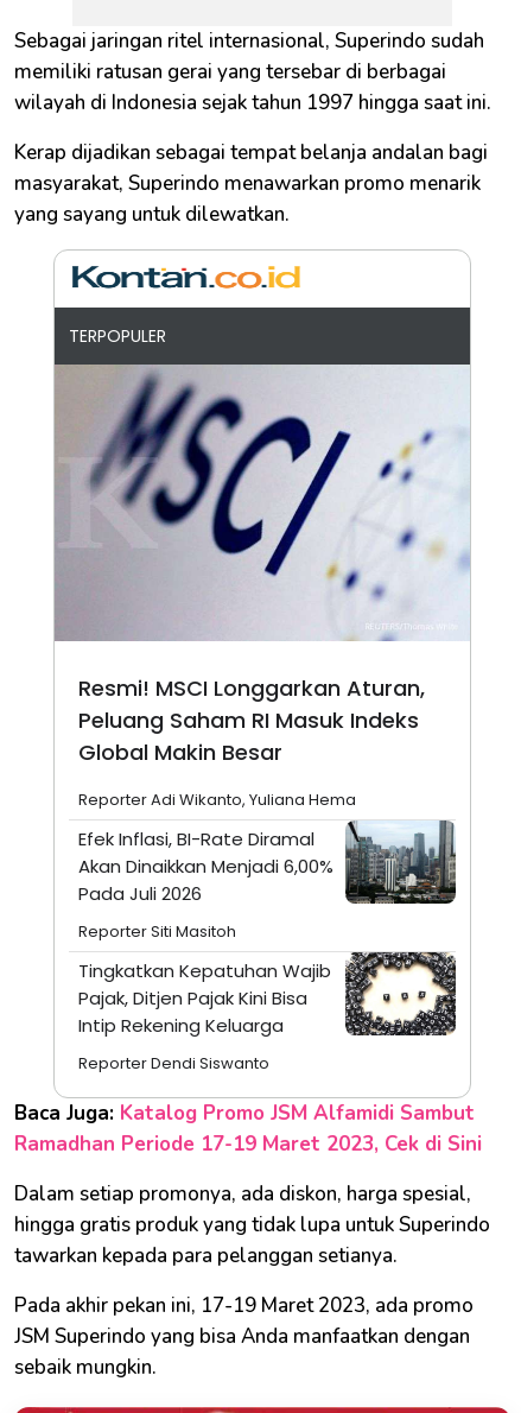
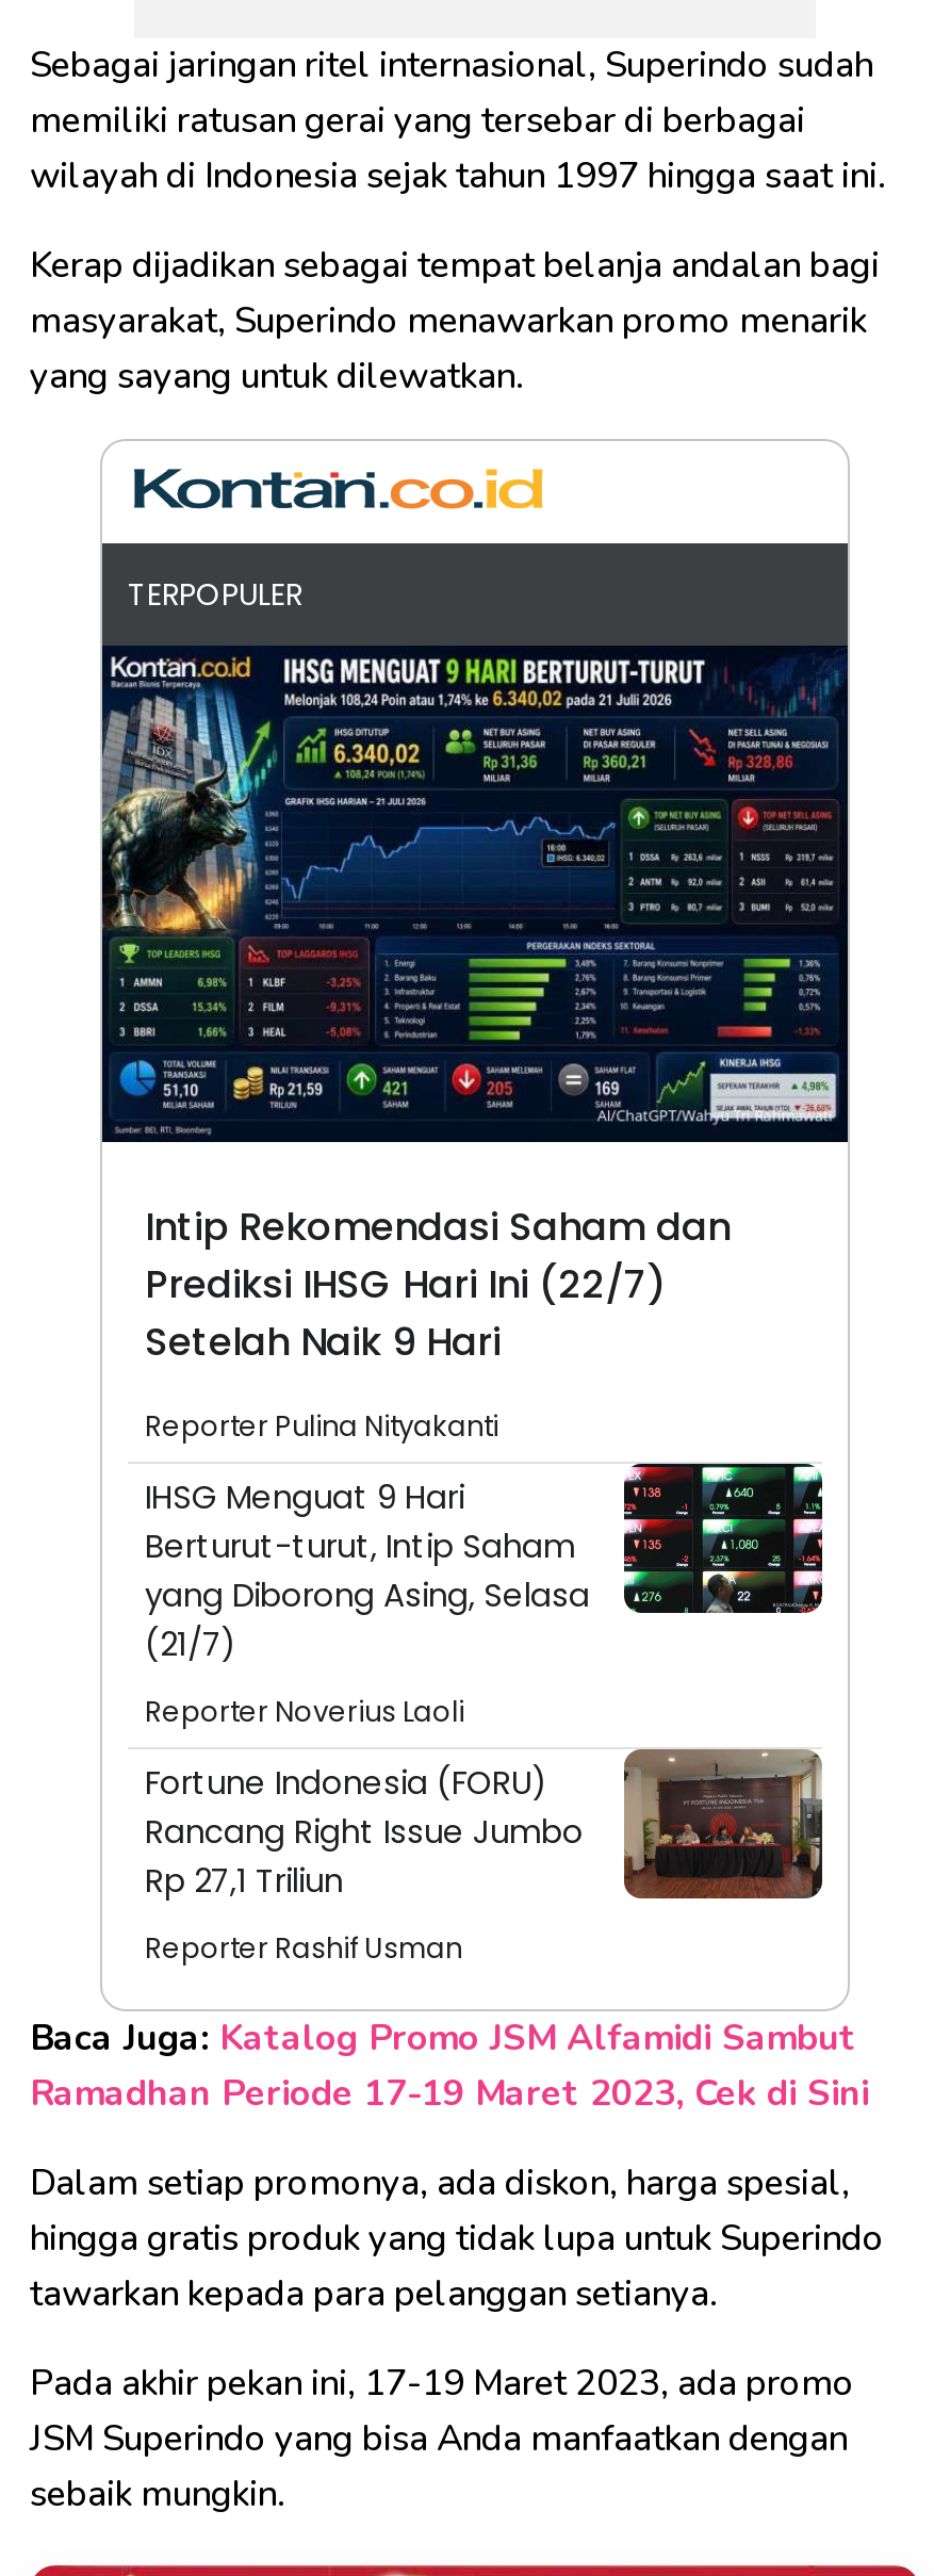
[53,363,470,767] [image] | Resmi! MSCI Longgarkan Aturan, | Peluang Saham RI Masuk Indeks | Global Makin Besar -> [102,646,850,1369] [image] | Intip Rekomendasi Saham dan | Prediksi IHSG Hari Ini (22/7) | Setelah Naik 9 Hari
[78,789,356,811] Reporter Adi Wikanto, Yuliana Hema -> [145,1407,498,1447] Reporter Pulina Nityakanti
[78,819,456,906] [image] | Efek Inflasi, BI-Rate Diramal | Akan Dinaikkan Menjadi 6,00% | Pada Juli 2026 -> [145,1462,824,1667] [image] | IHSG Menguat 9 Hari | Berturut-turut, Intip Saham | yang Diborong Asing, Selasa | (21/7)
[78,921,236,943] Reporter Siti Masitoh -> [145,1692,464,1733] Reporter Noverius Laoli
[78,952,456,1038] [image] | Tingkatkan Kepatuhan Wajib | Pajak, Ditjen Pajak Kini Bisa | Intip Rekening Keluarga -> [145,1747,820,1903] [image] | Fortune Indonesia (FORU) | Rancang Right Issue Jumbo | Rp 27,1 Triliun
[78,1052,269,1075] Reporter Dendi Siswanto -> [145,1929,462,1969] Reporter Rashif Usman

